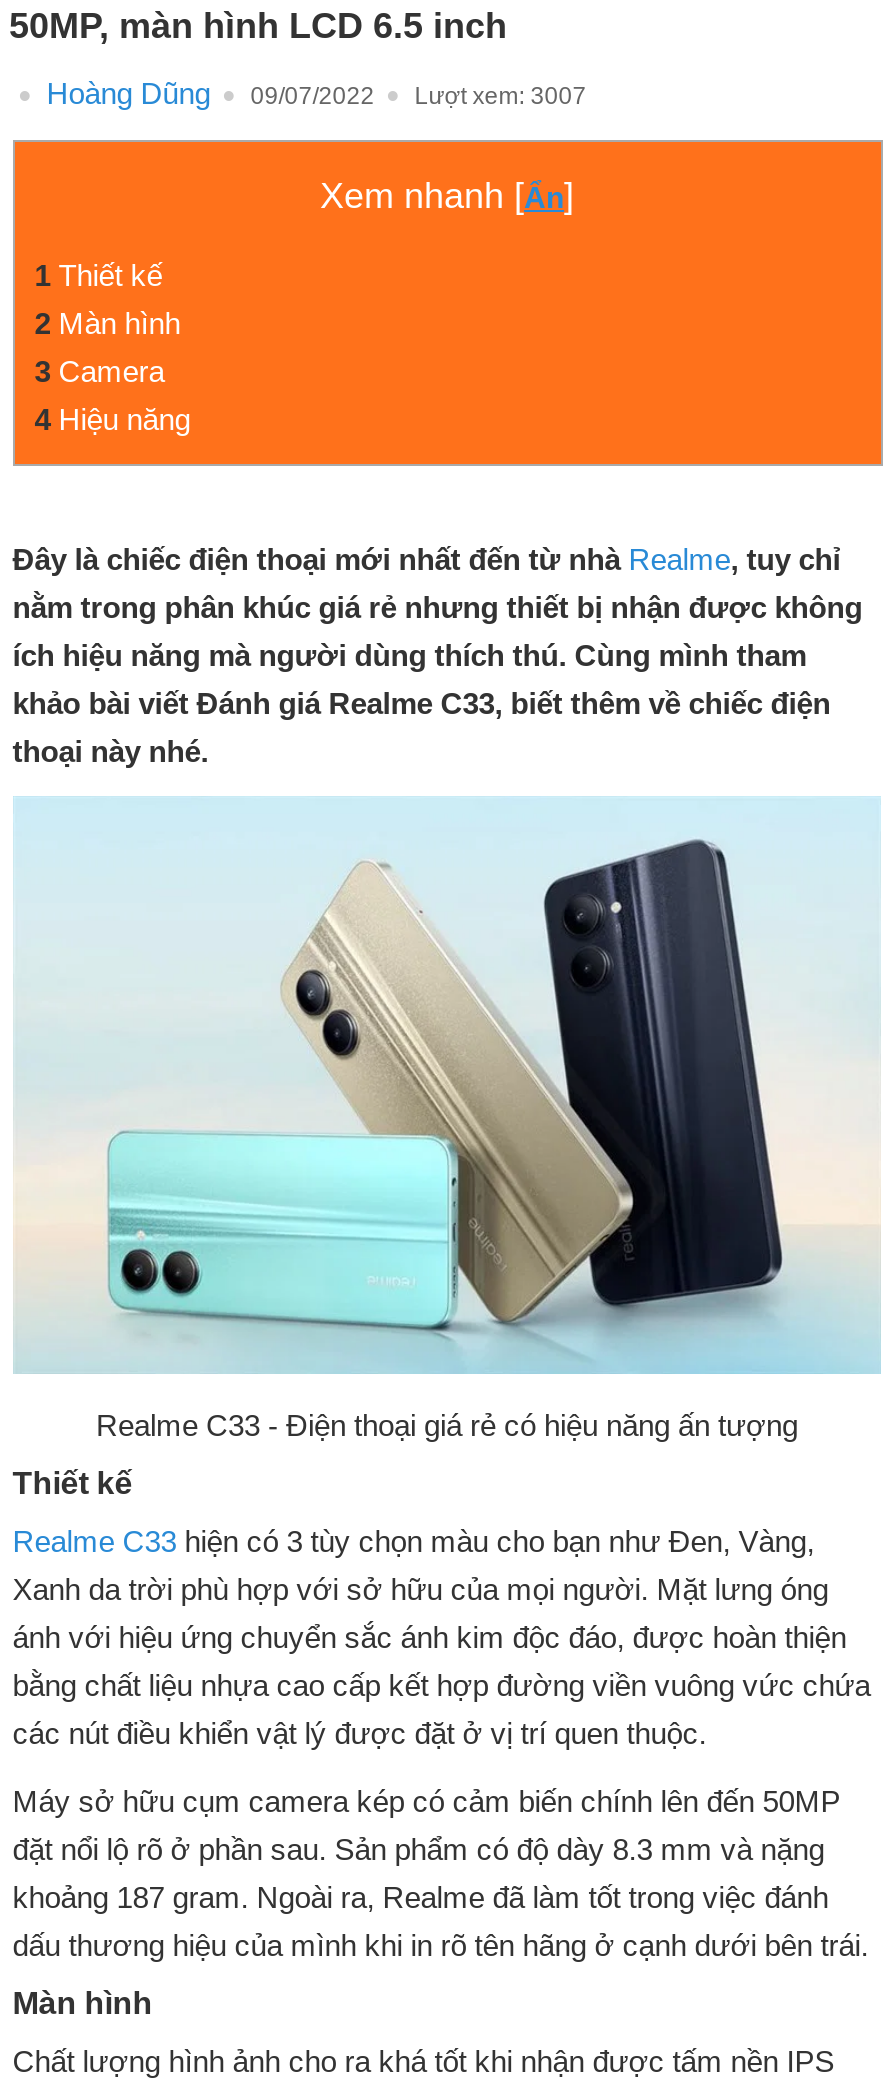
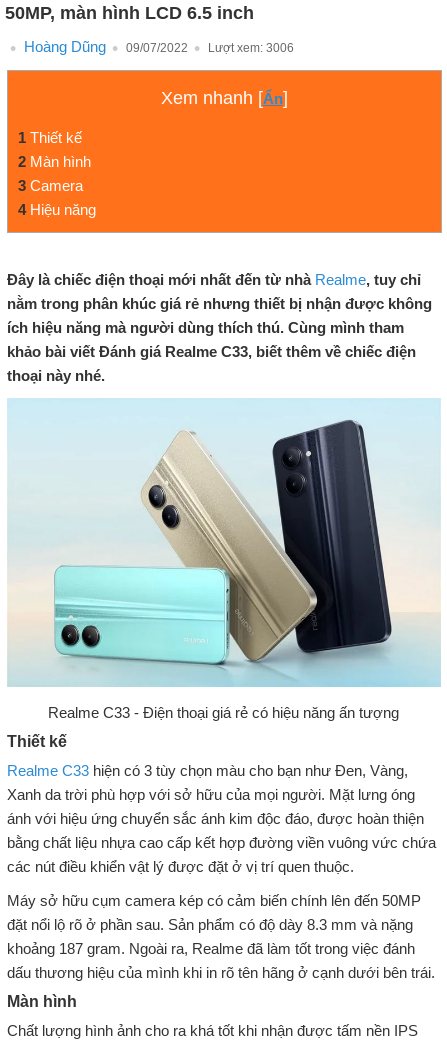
[46,75,586,109] Hoàng Dũng 09/07/2022 Lượt xem: 3007 -> [24,38,294,55] Hoàng Dũng 09/07/2022 Lượt xem: 3006

